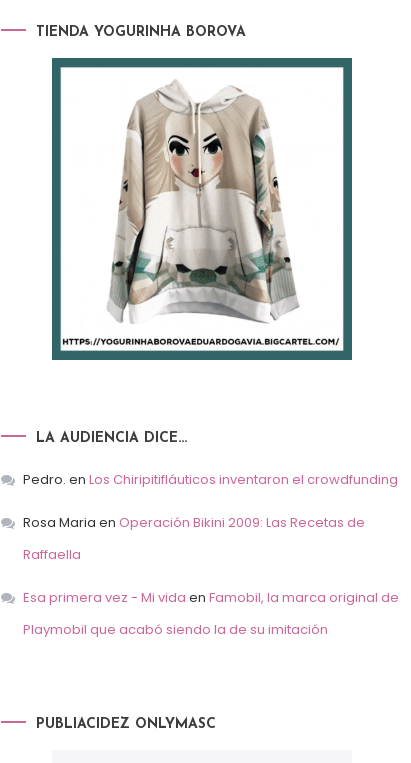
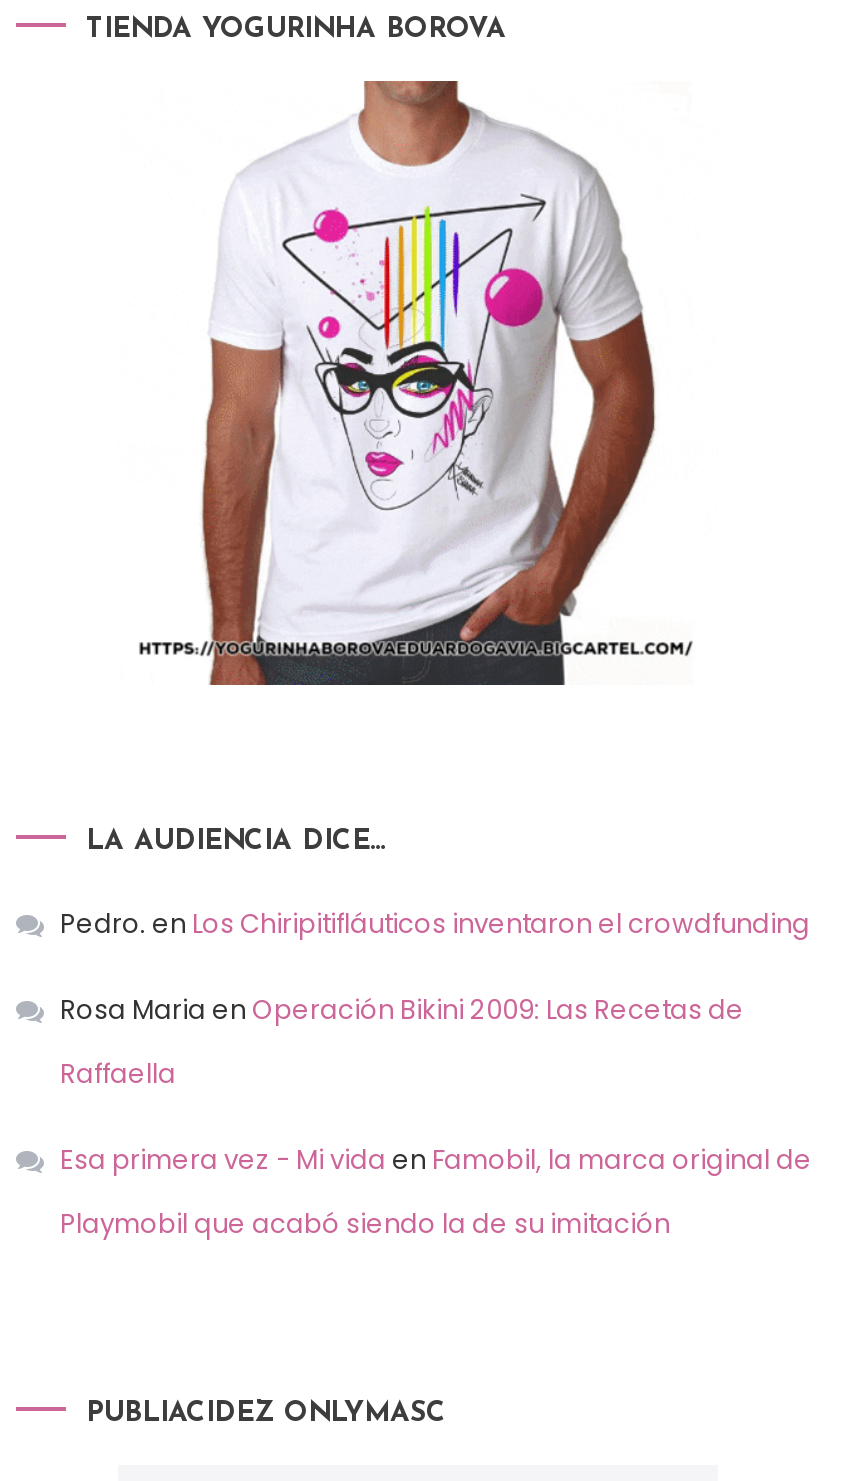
[51,57,353,361] [image] -> [118,79,718,687] [image]

